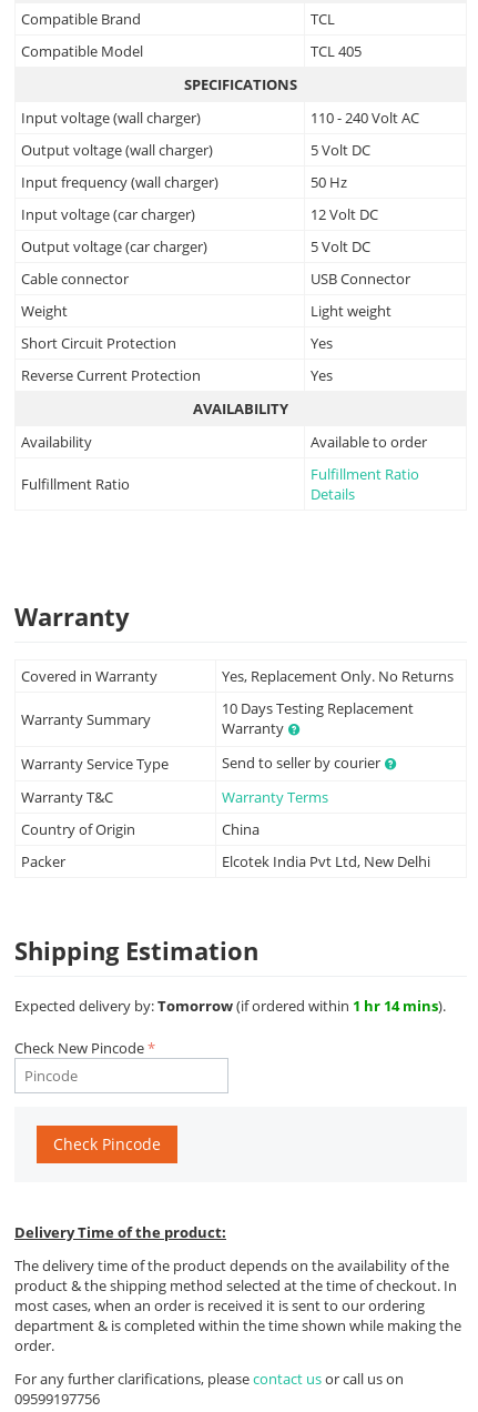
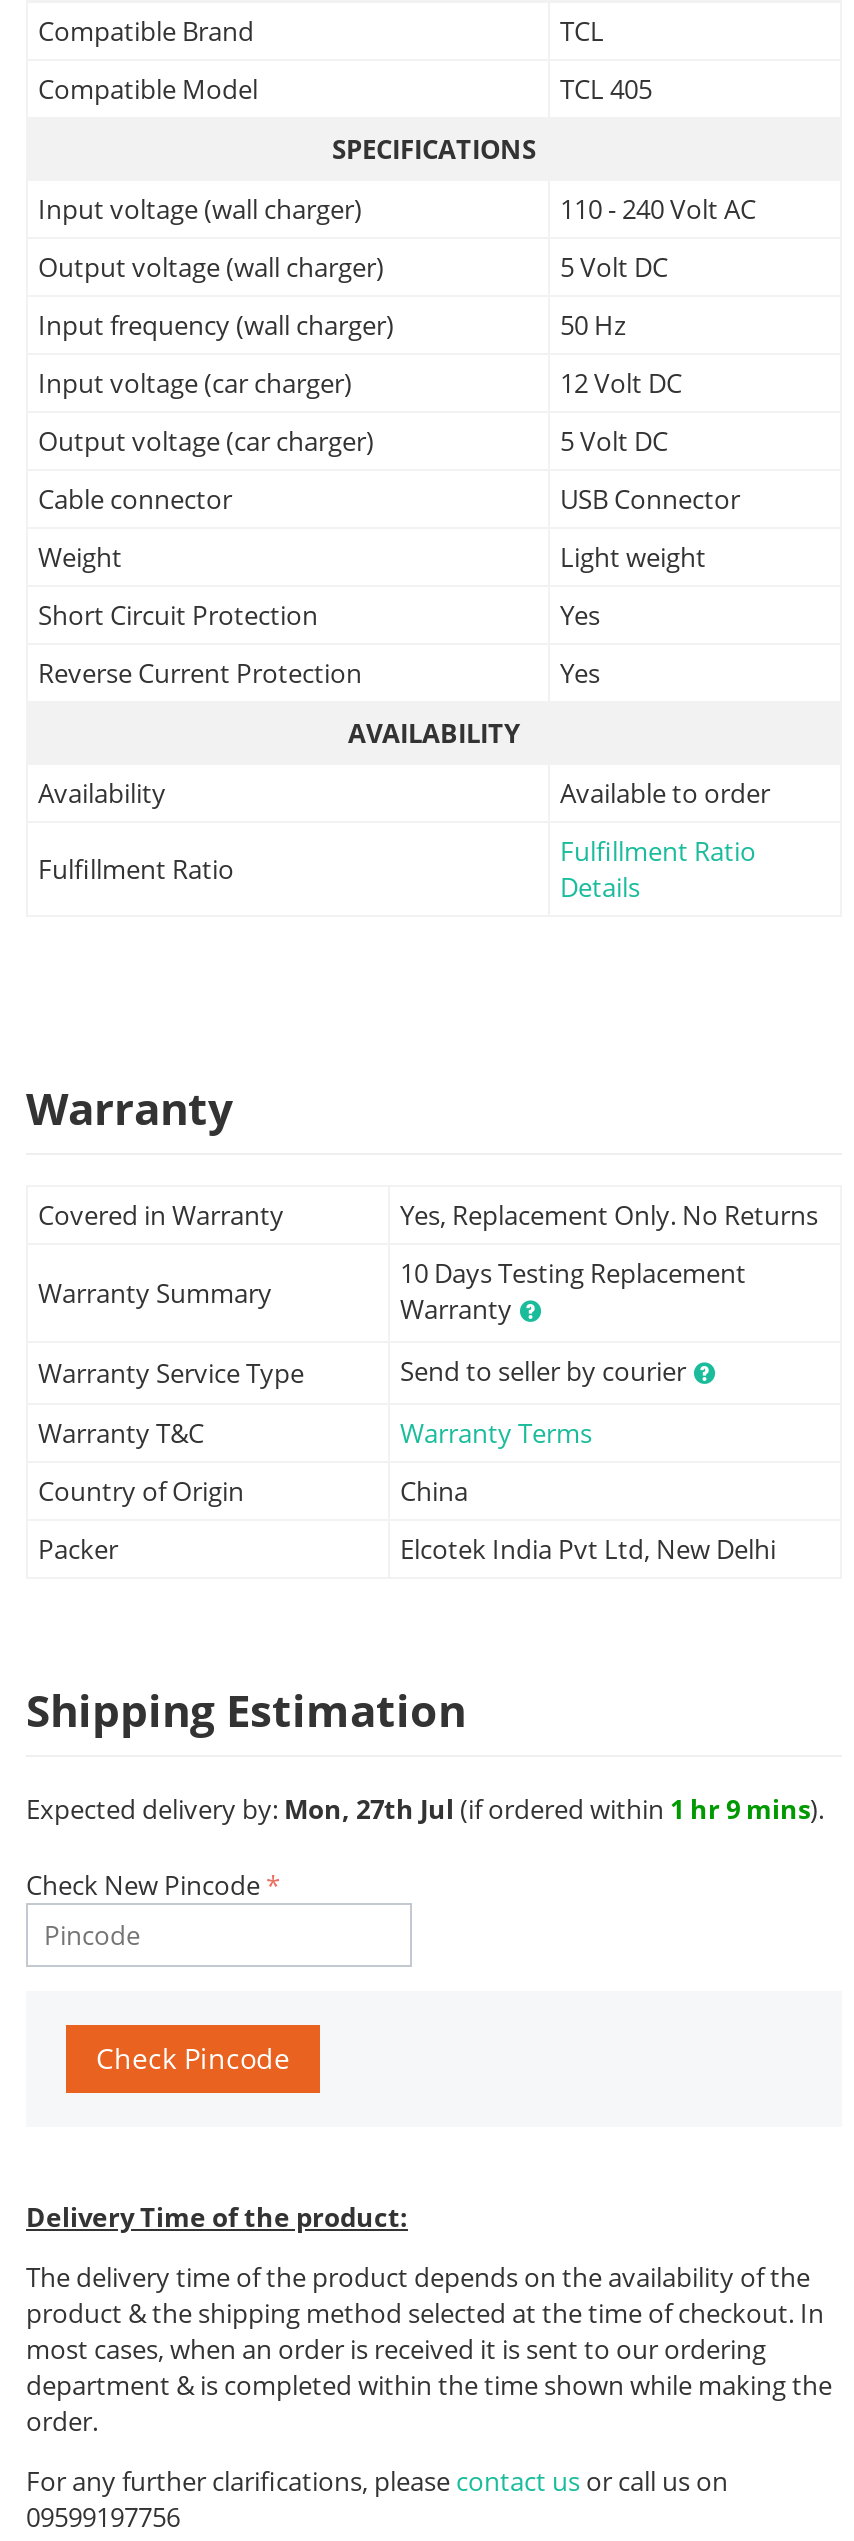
[14,996,446,1016] Expected delivery by: Tomorrow (if ordered within 1 hr 14 mins). -> [26,1791,824,1827] Expected delivery by: Mon, 27th Jul (if ordered within 1 hr 9 mins).

